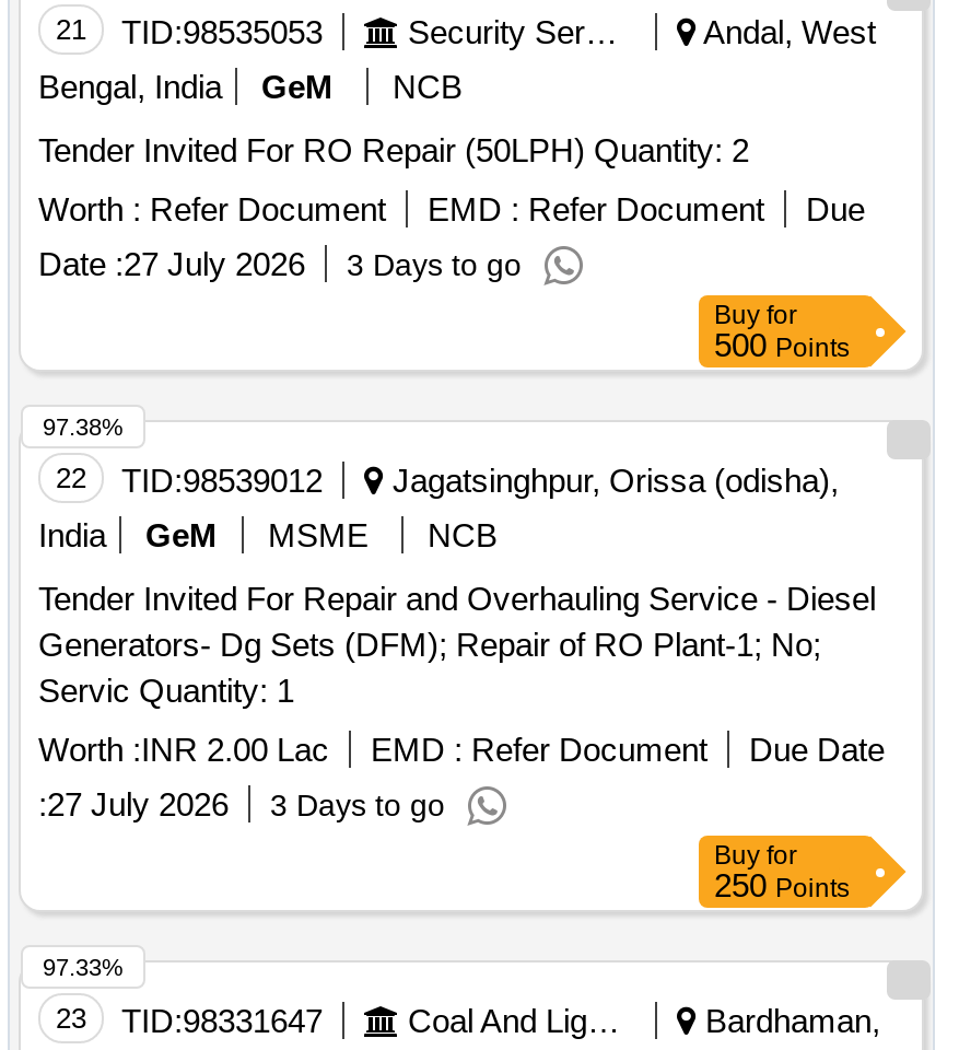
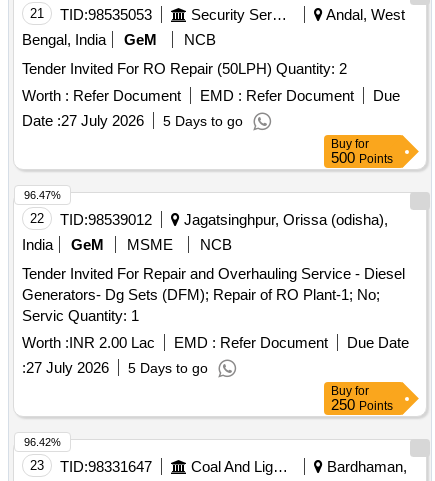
[38,245,522,283] Date : 27 July 2026 3 Days to go -> [22,112,243,129] Date : 27 July 2026 5 Days to go
[43,414,124,440] 97.38% -> [24,189,61,201] 96.47%
[38,786,445,823] :27 July 2026 3 Days to go -> [22,359,208,376] :27 July 2026 5 Days to go
[43,954,124,980] 97.33% -> [24,436,61,448] 96.42%

